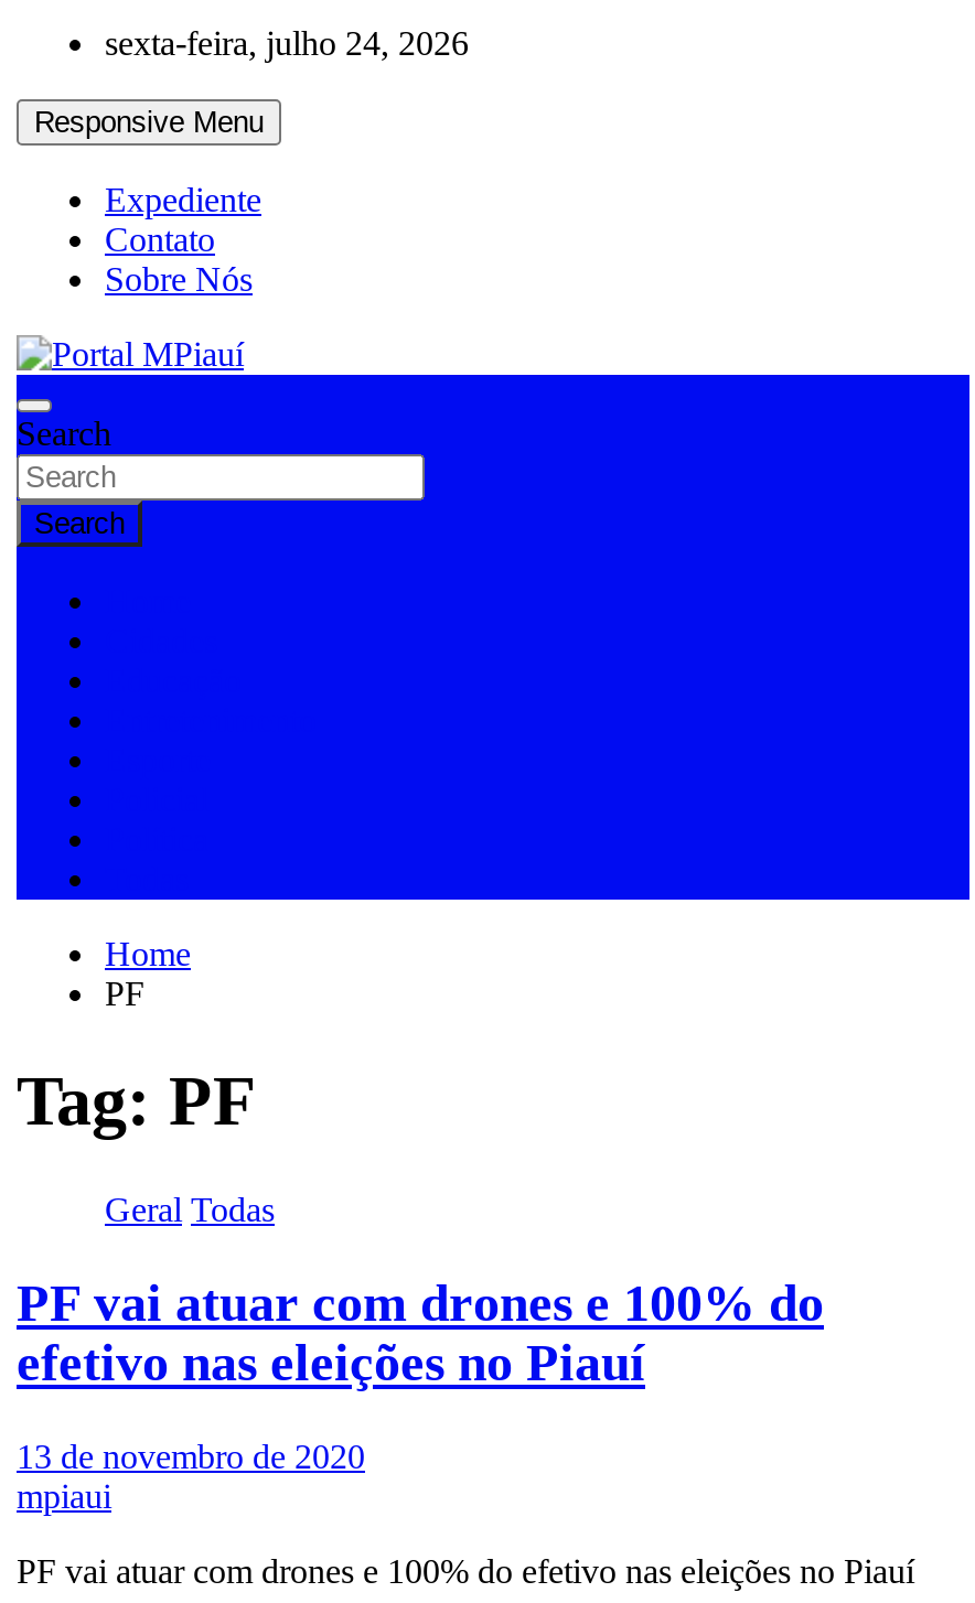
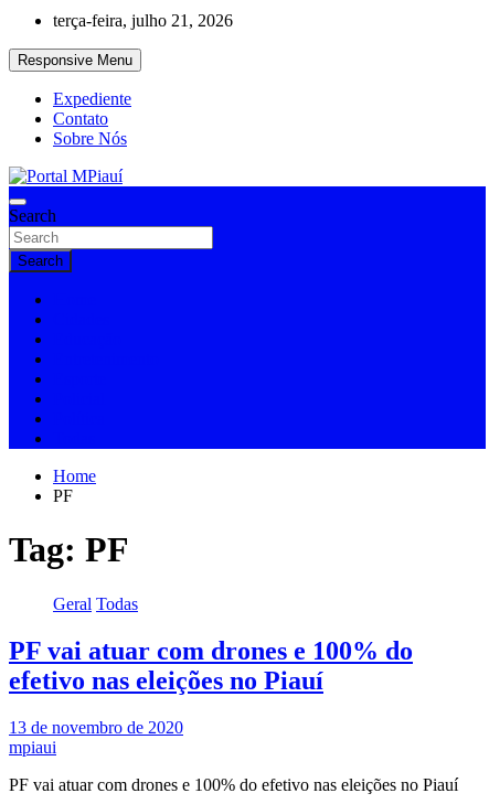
[105,24,469,62] sexta-feira, julho 24, 2026 -> [53,11,233,30] terça-feira, julho 21, 2026

